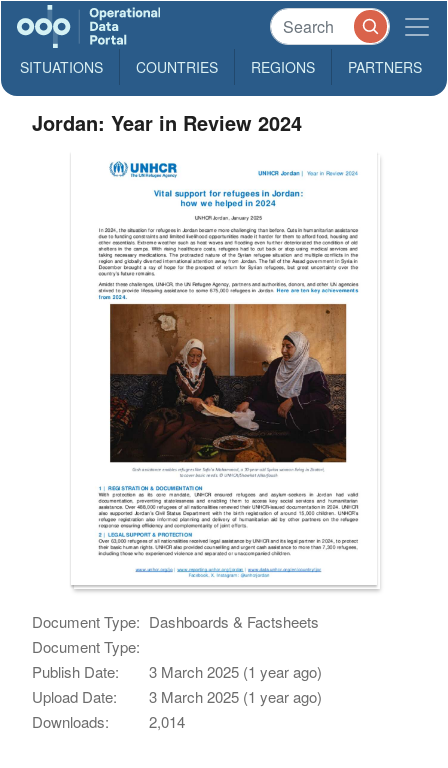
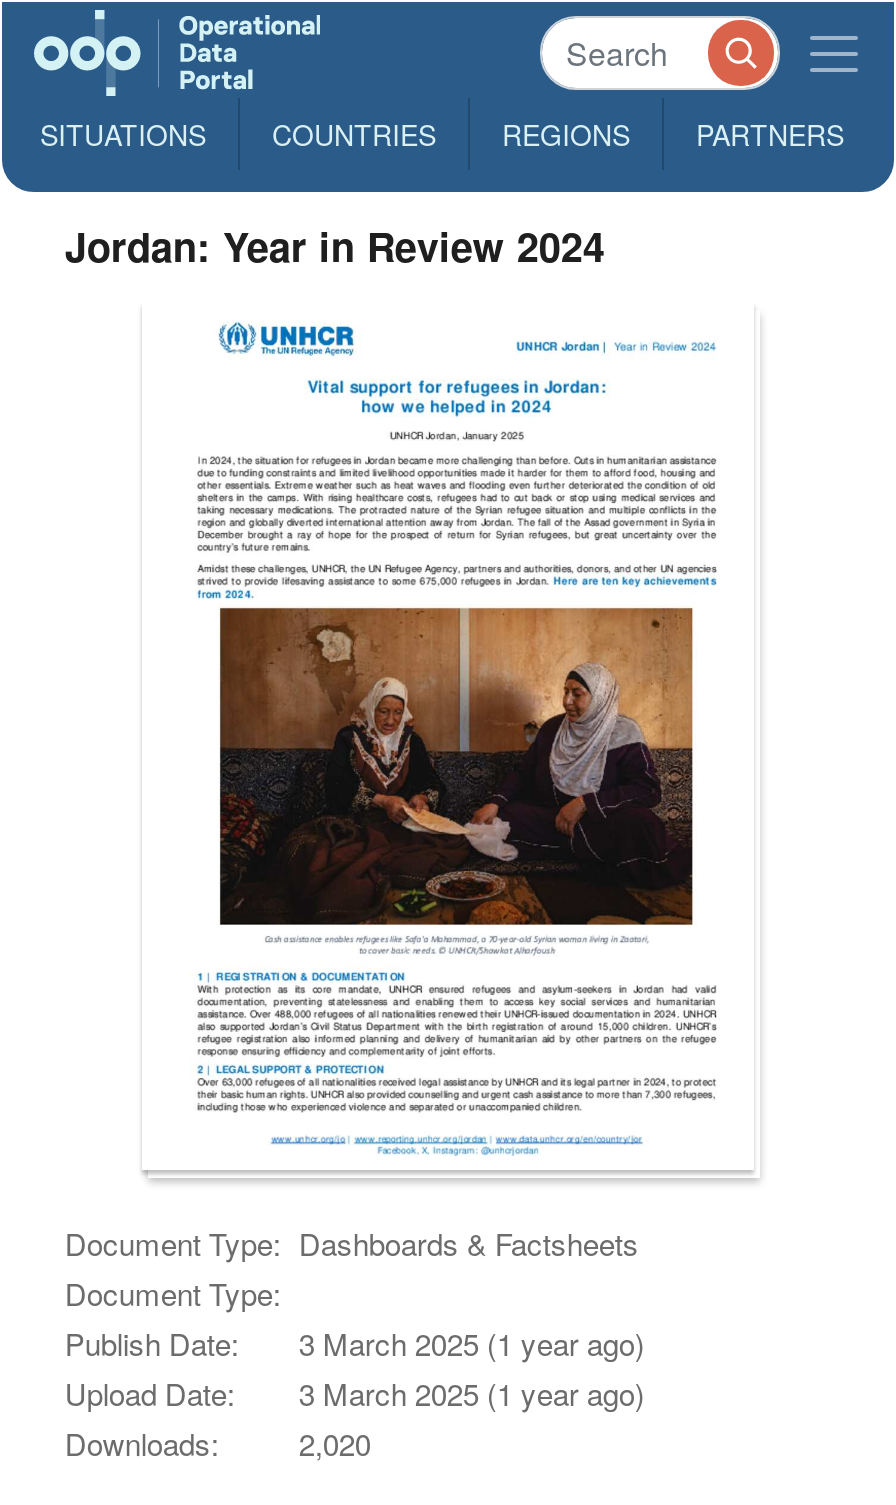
[32,711,185,732] Downloads: 2,014 -> [65,1422,371,1464] Downloads: 2,020

